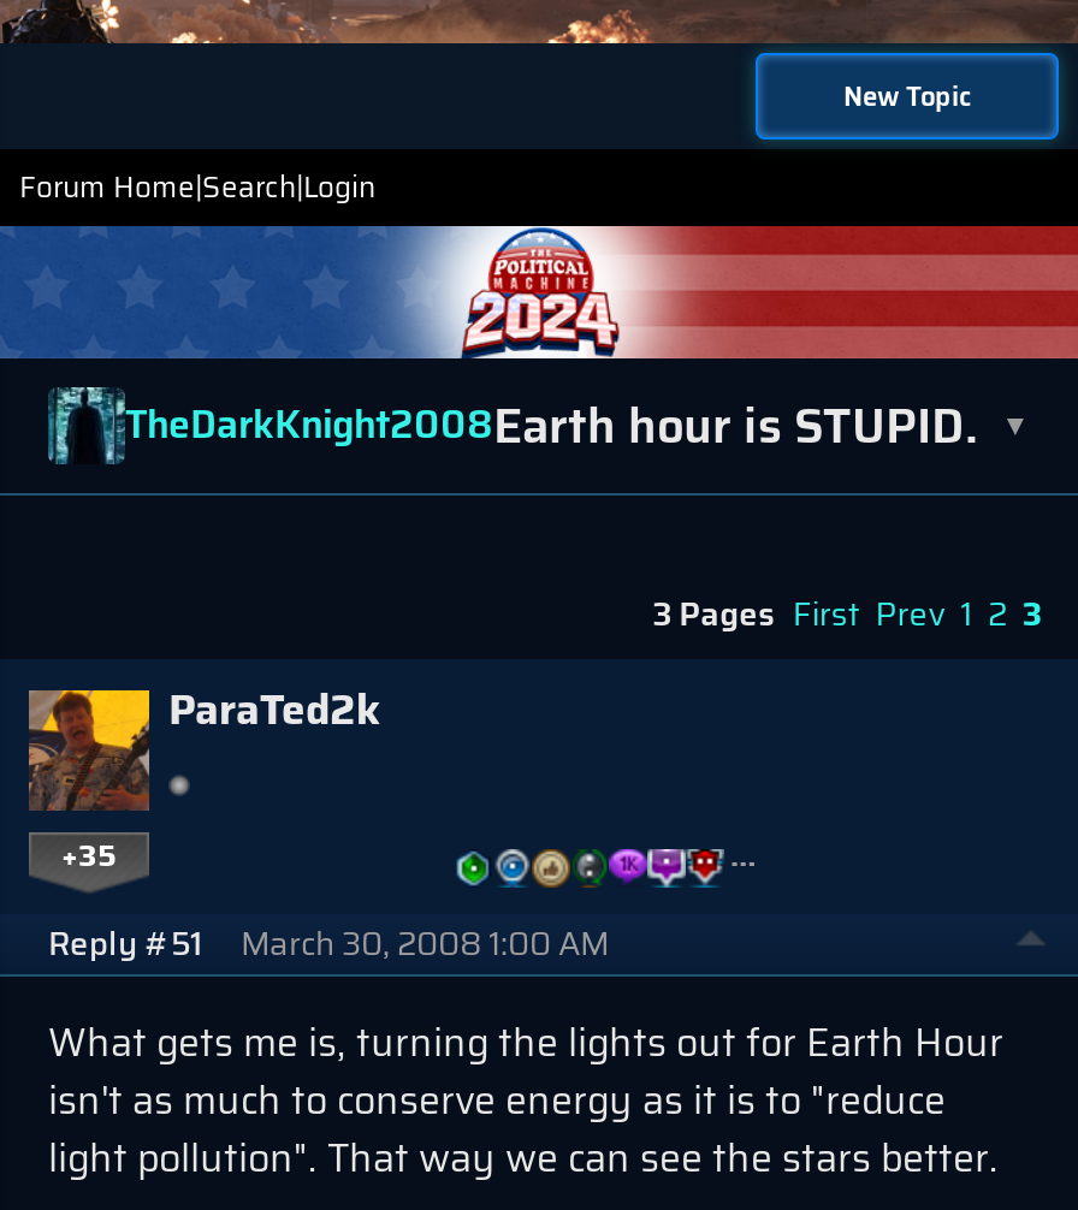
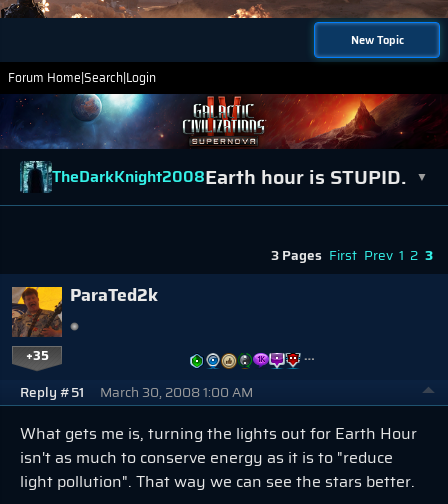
[7,224,1071,361] [image] -> [3,93,445,149] [image]

